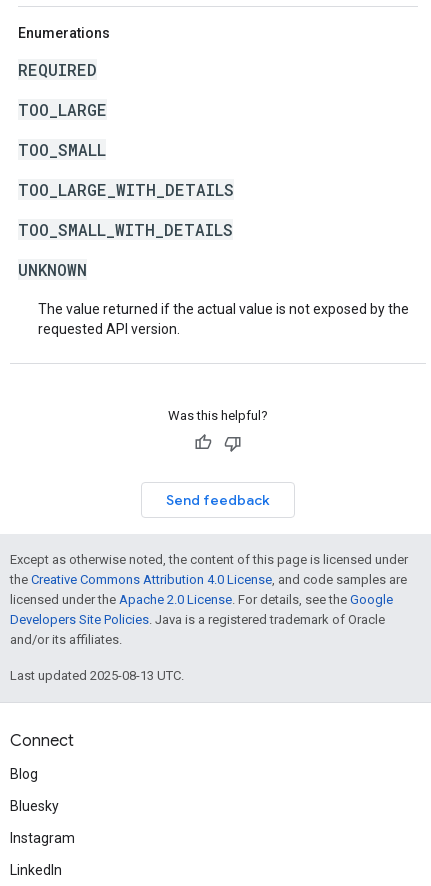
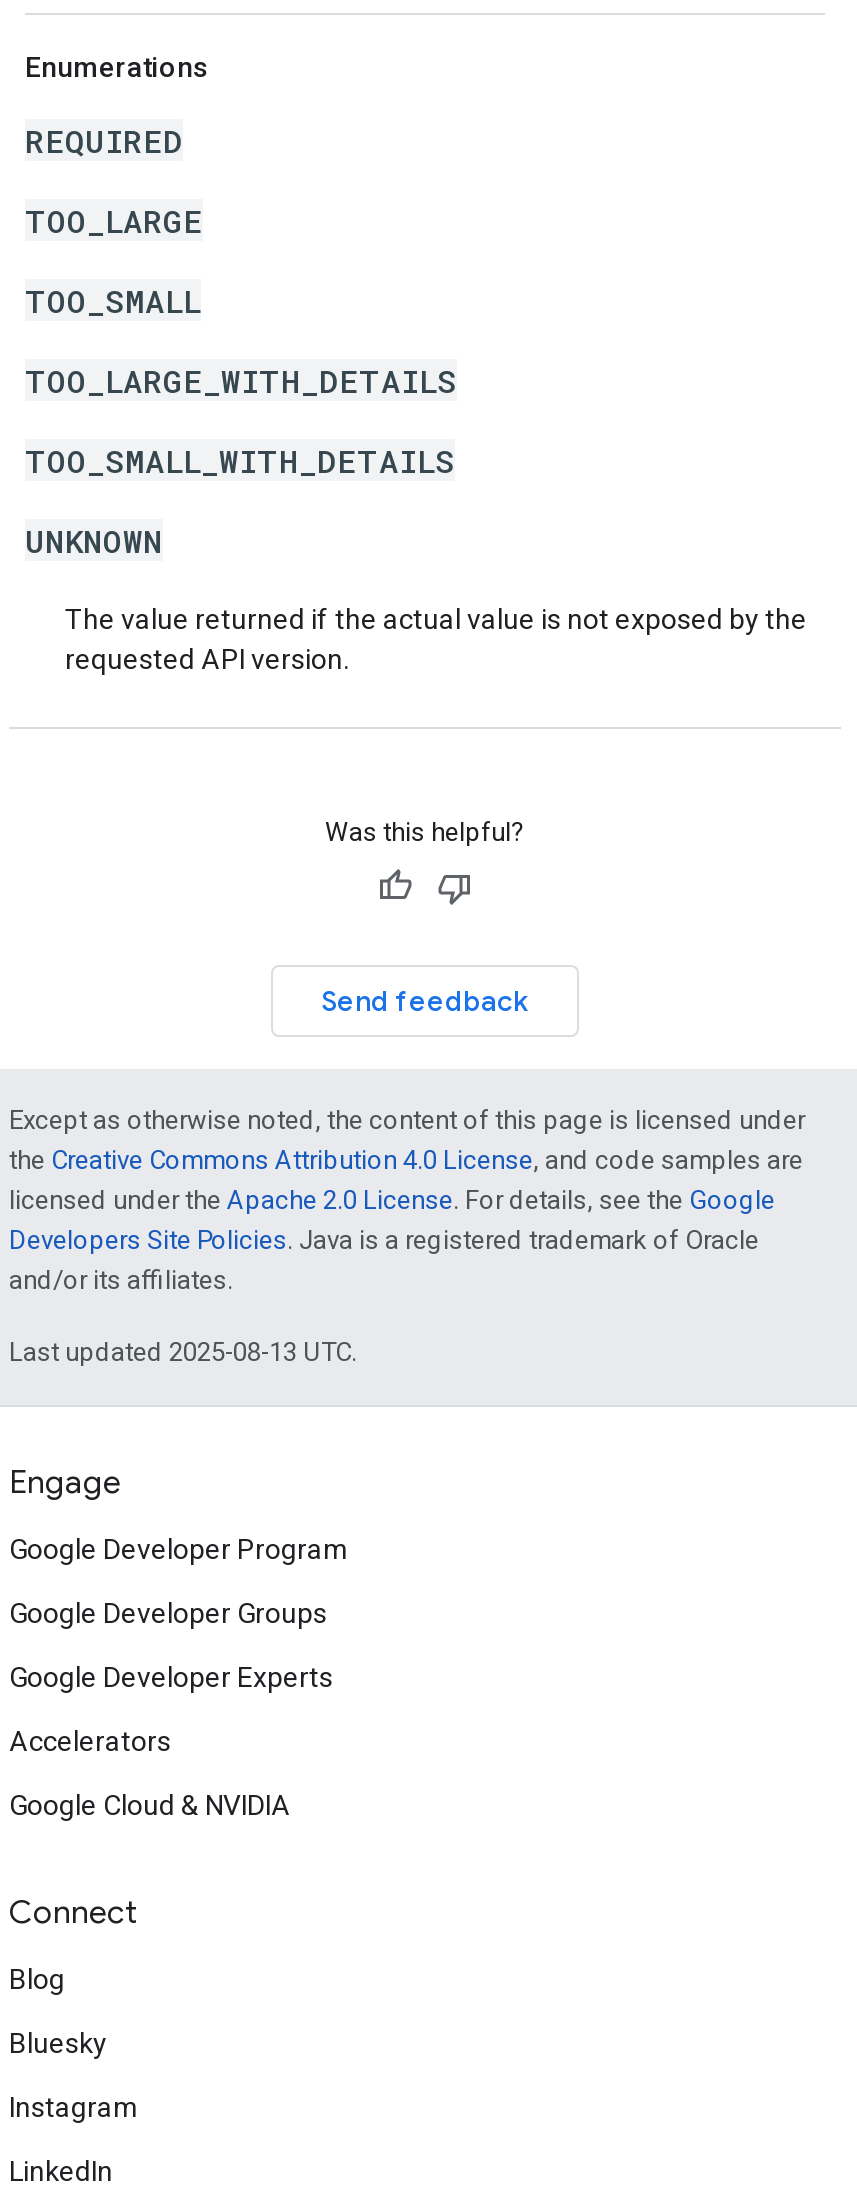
none -> [9,1463,349,1821] Engage | Google Developer Program | Google Developer Groups | Google Developer Experts | Accelerators | Google Cloud & NVIDIA

